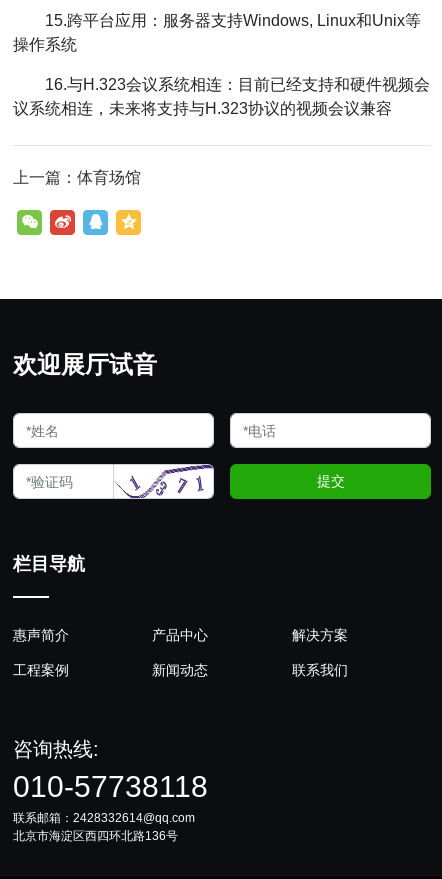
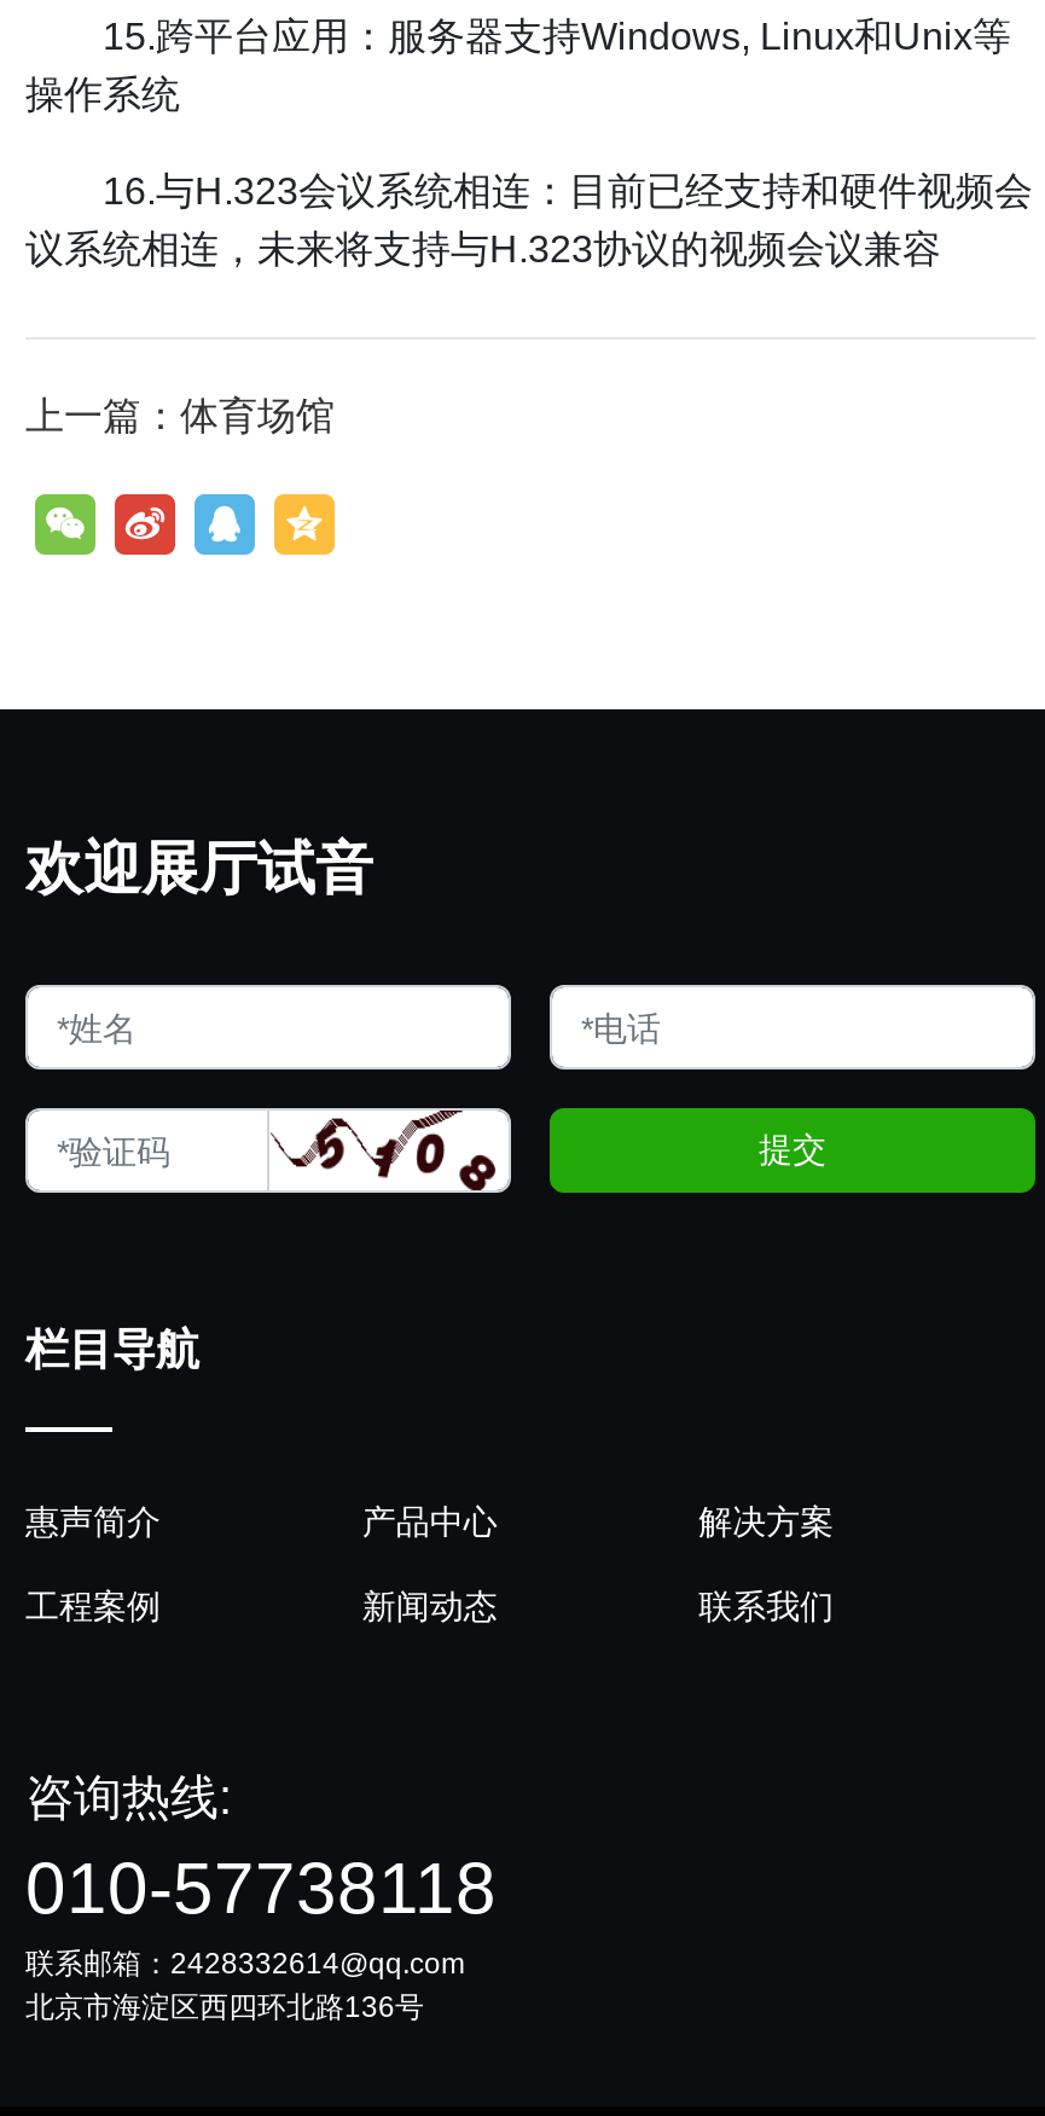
[117,464,212,499] [image] -> [272,1108,506,1193] [image]

